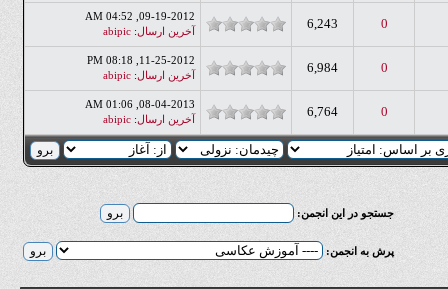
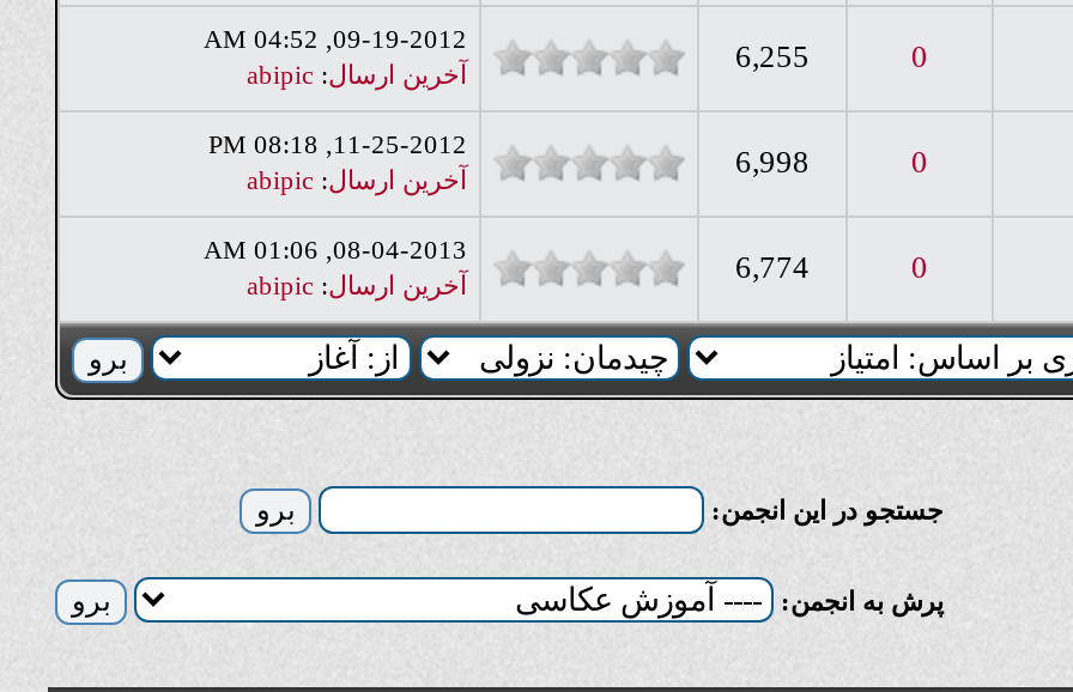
[307,16,338,31] 6,243 -> [735,38,810,74] 6,255
[307,60,338,75] 6,984 -> [735,144,810,180] 6,998
[307,104,338,119] 6,764 -> [735,249,810,285] 6,774

